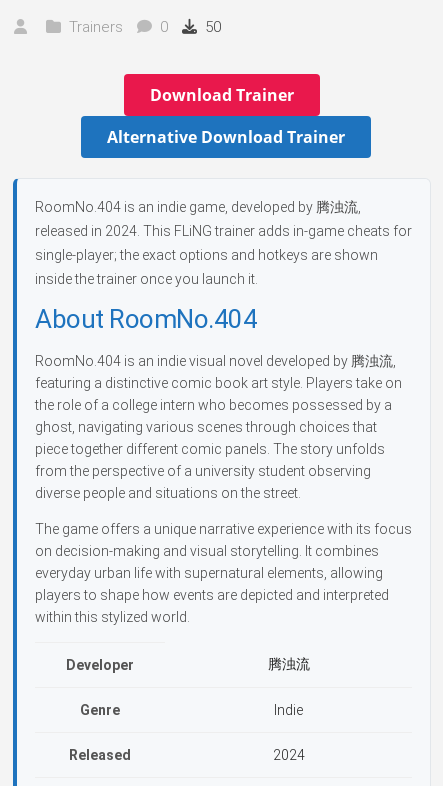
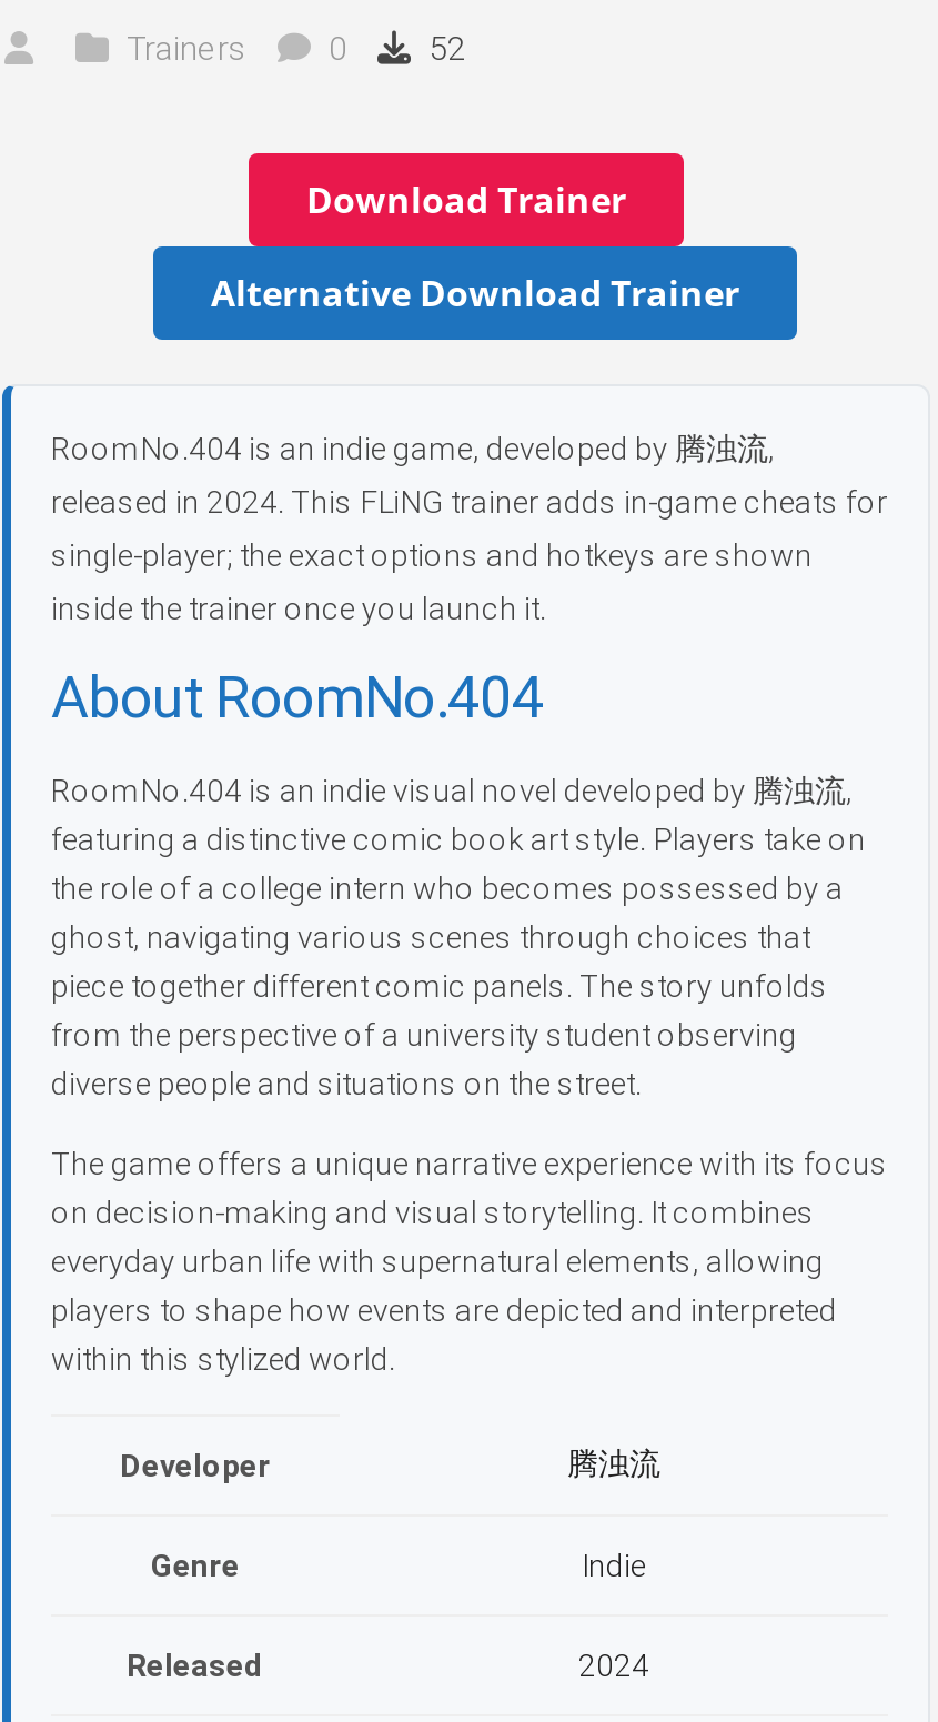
[160,18,221,36] 0 50 -> [329,29,464,69] 0 52

